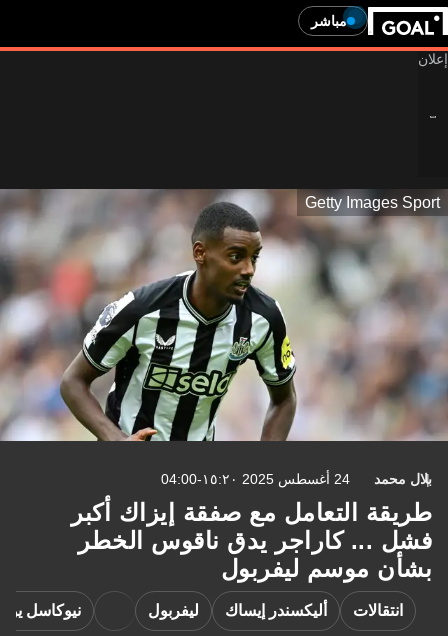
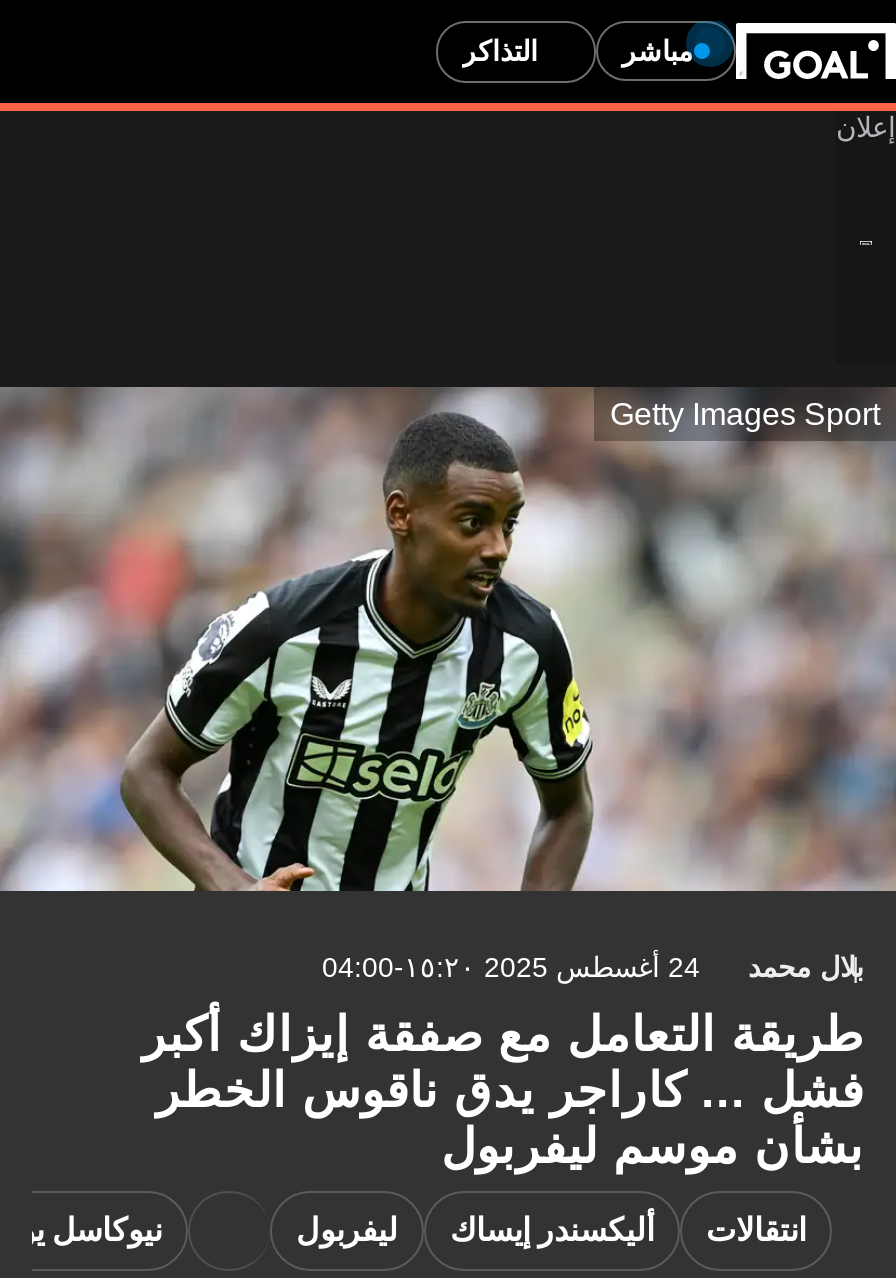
none -> [462,34,538,66] التذاكر

